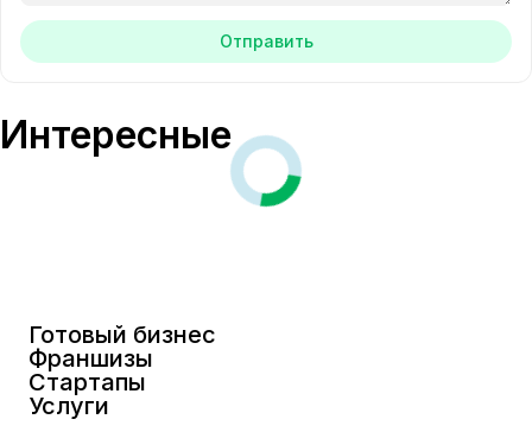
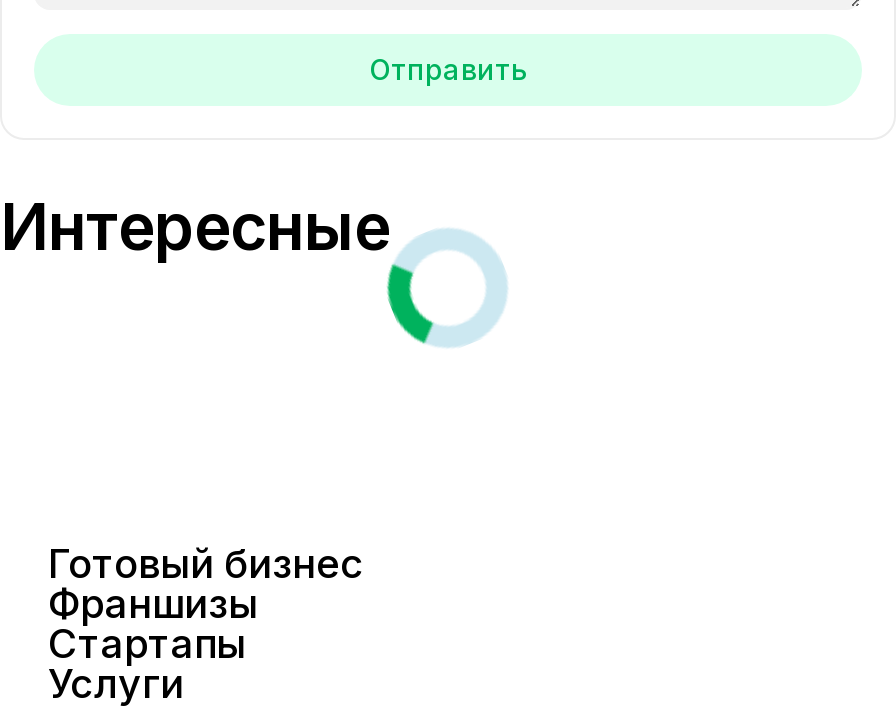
[230,159,302,208] [image] -> [386,264,506,348] [image]

